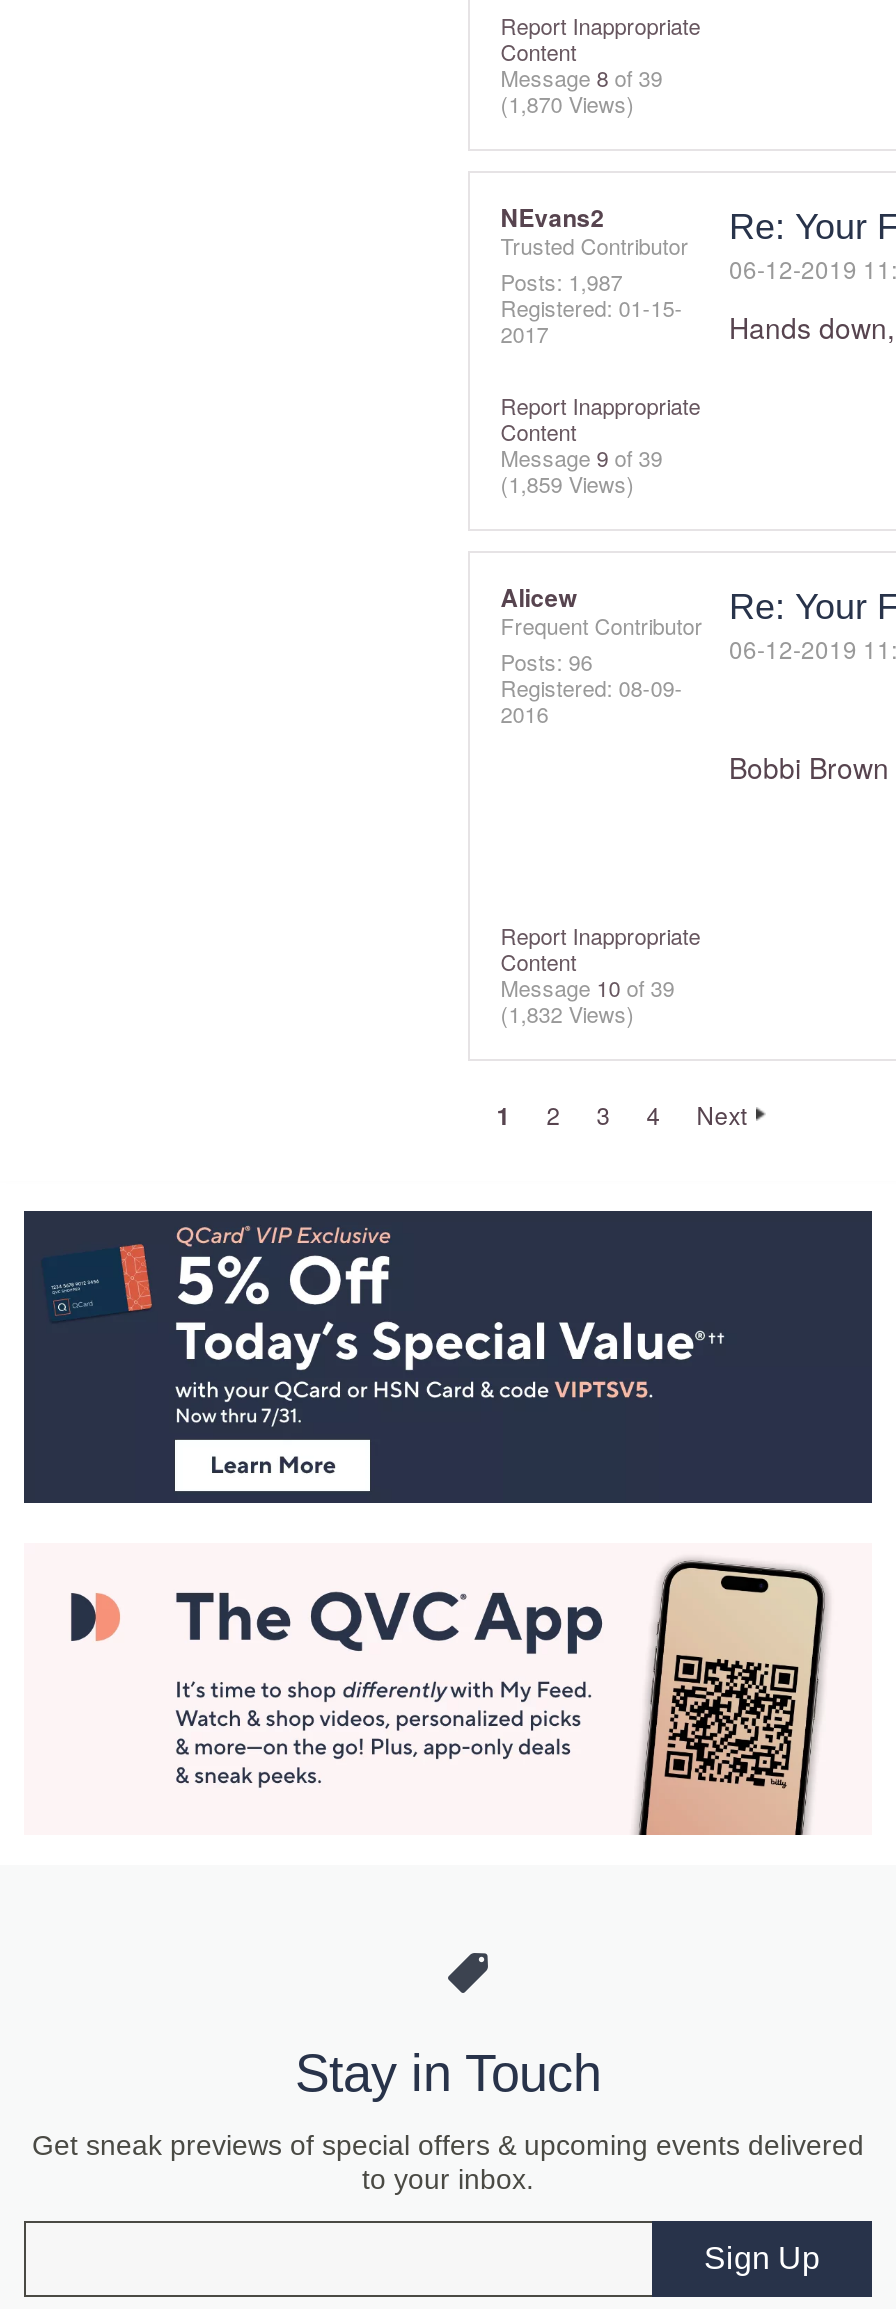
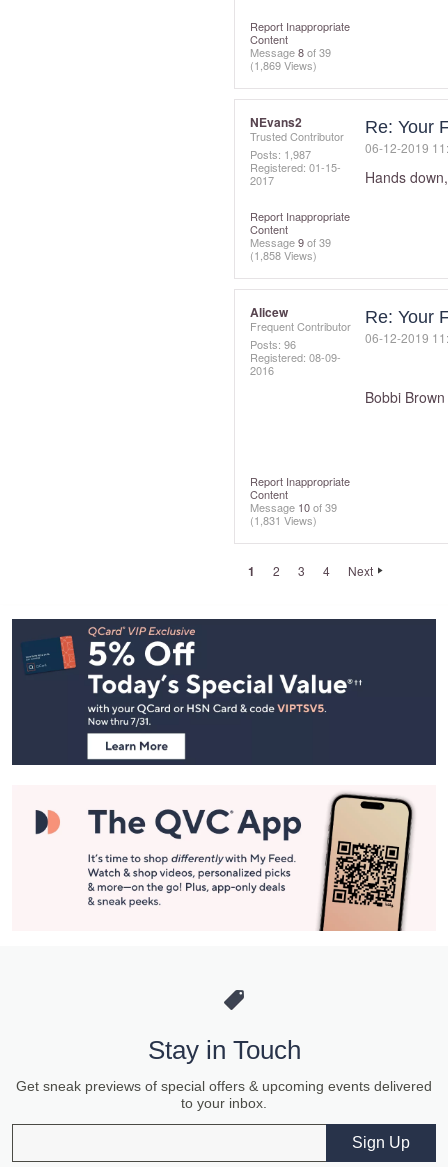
[500,87,634,119] (1,870 Views) -> [250,57,317,73] (1,869 Views)
[500,467,634,499] (1,859 Views) -> [250,247,317,263] (1,858 Views)
[500,997,634,1029] (1,832 Views) -> [250,512,317,528] (1,831 Views)

